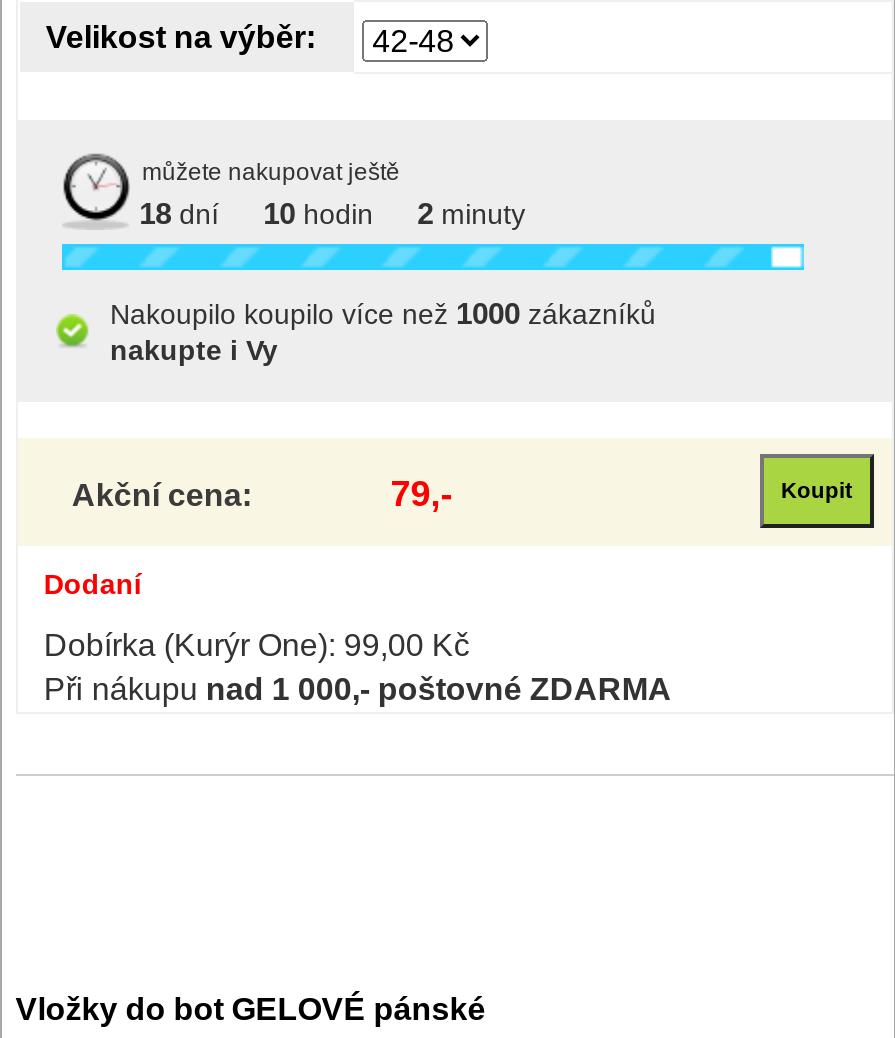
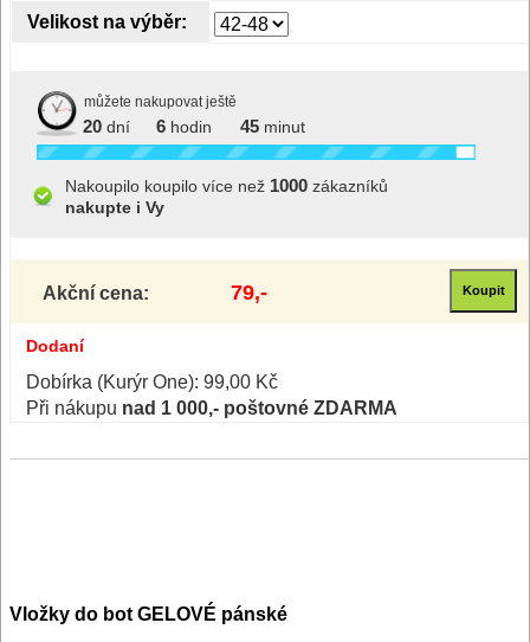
[139,196,525,230] 18 dní | 10 hodin | 2 minuty -> [82,116,305,136] 20 dní | 6 hodin | 45 minut

